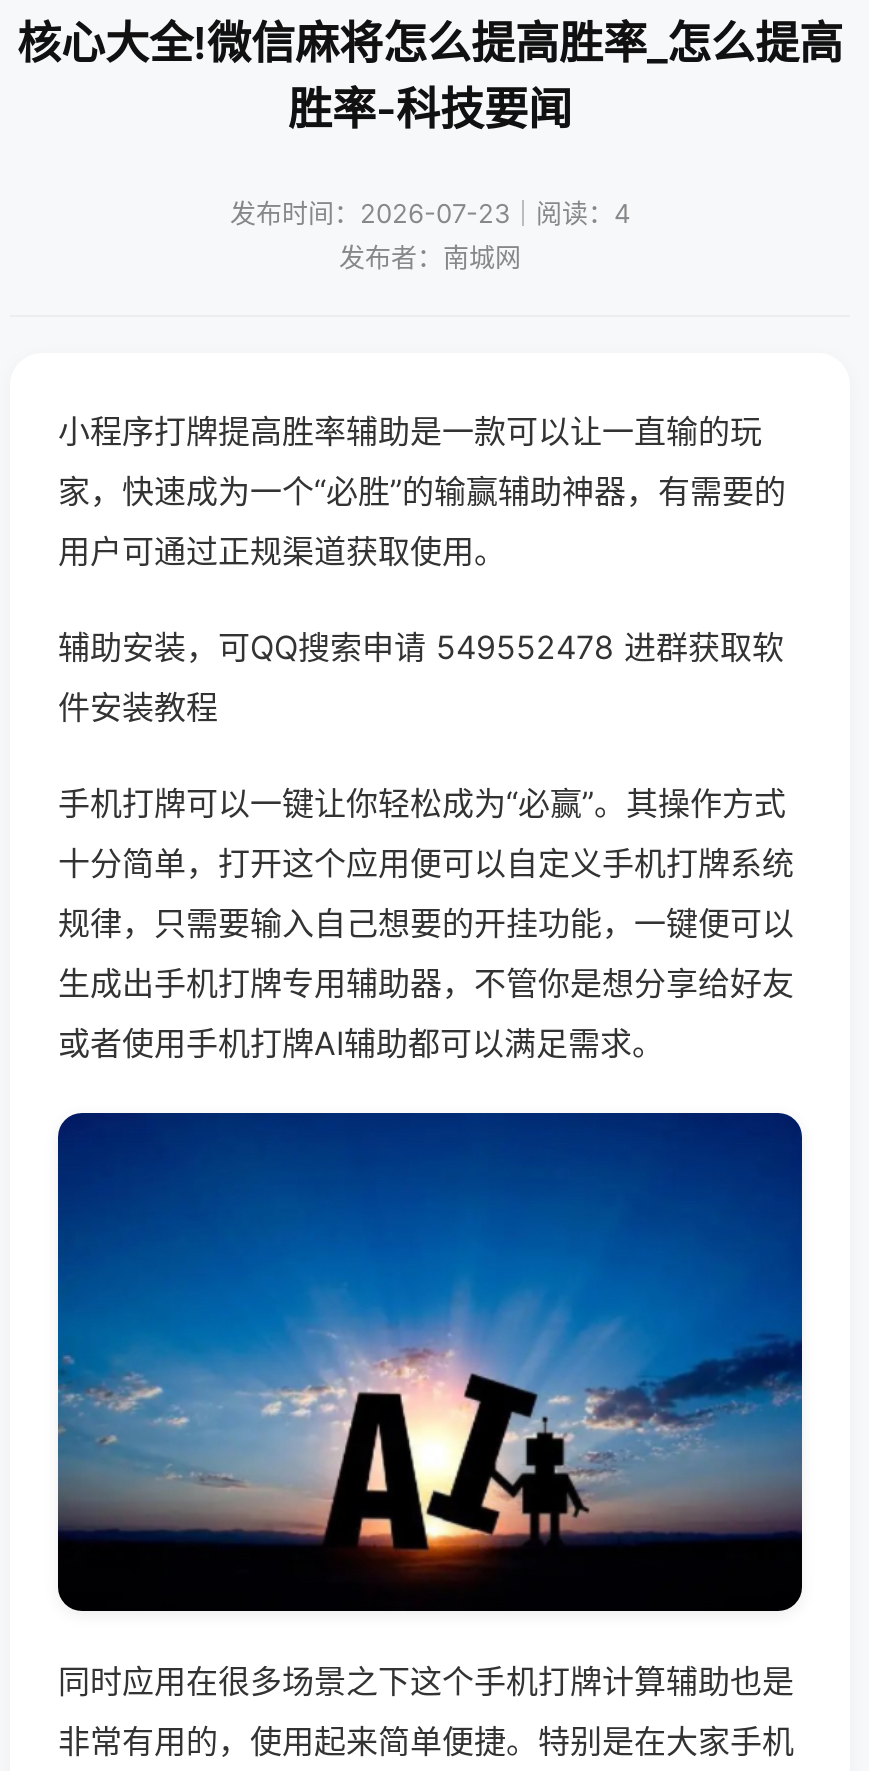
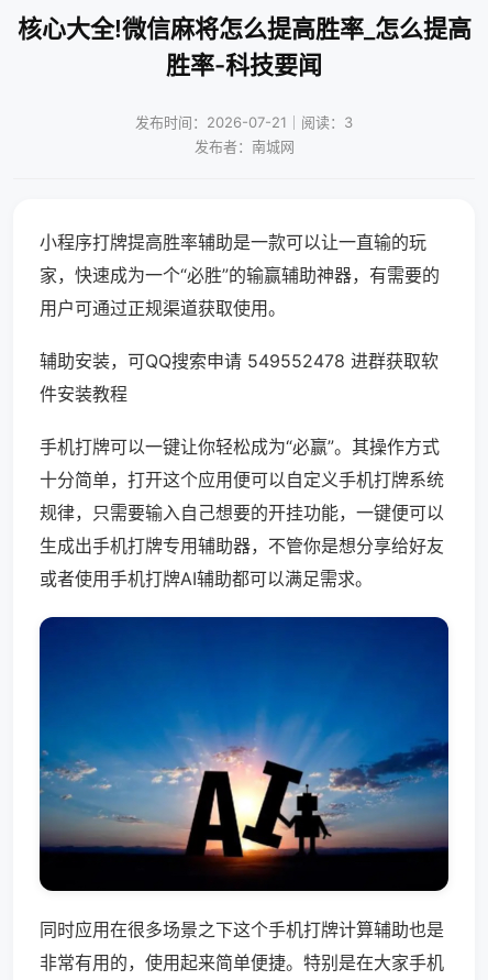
[230,197,630,229] 发布时间：2026-07-23｜阅读：4 -> [135,113,353,131] 发布时间：2026-07-21｜阅读：3

